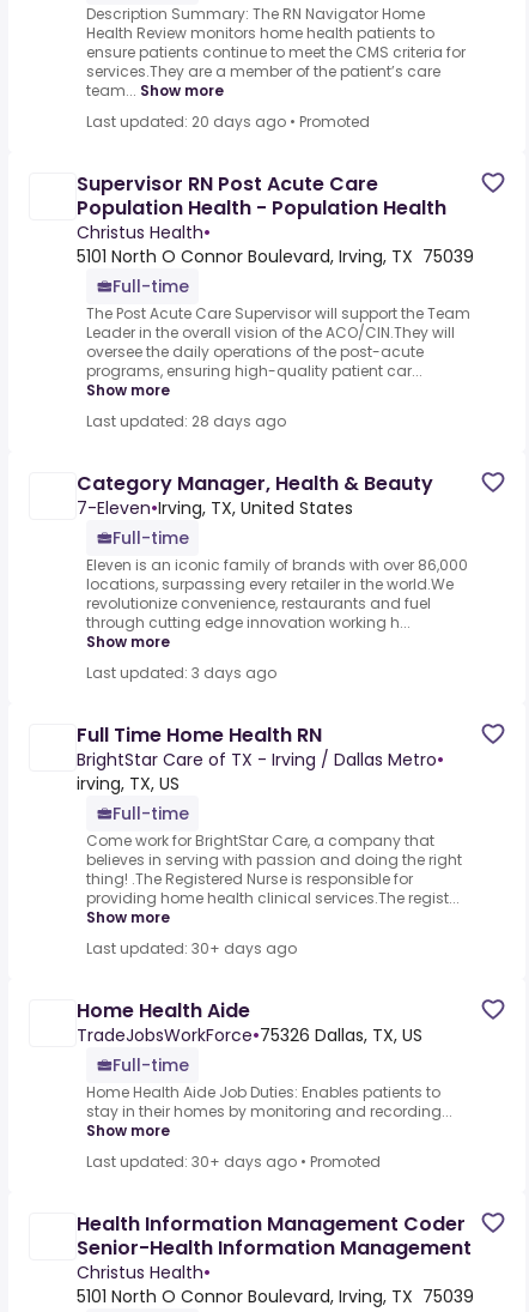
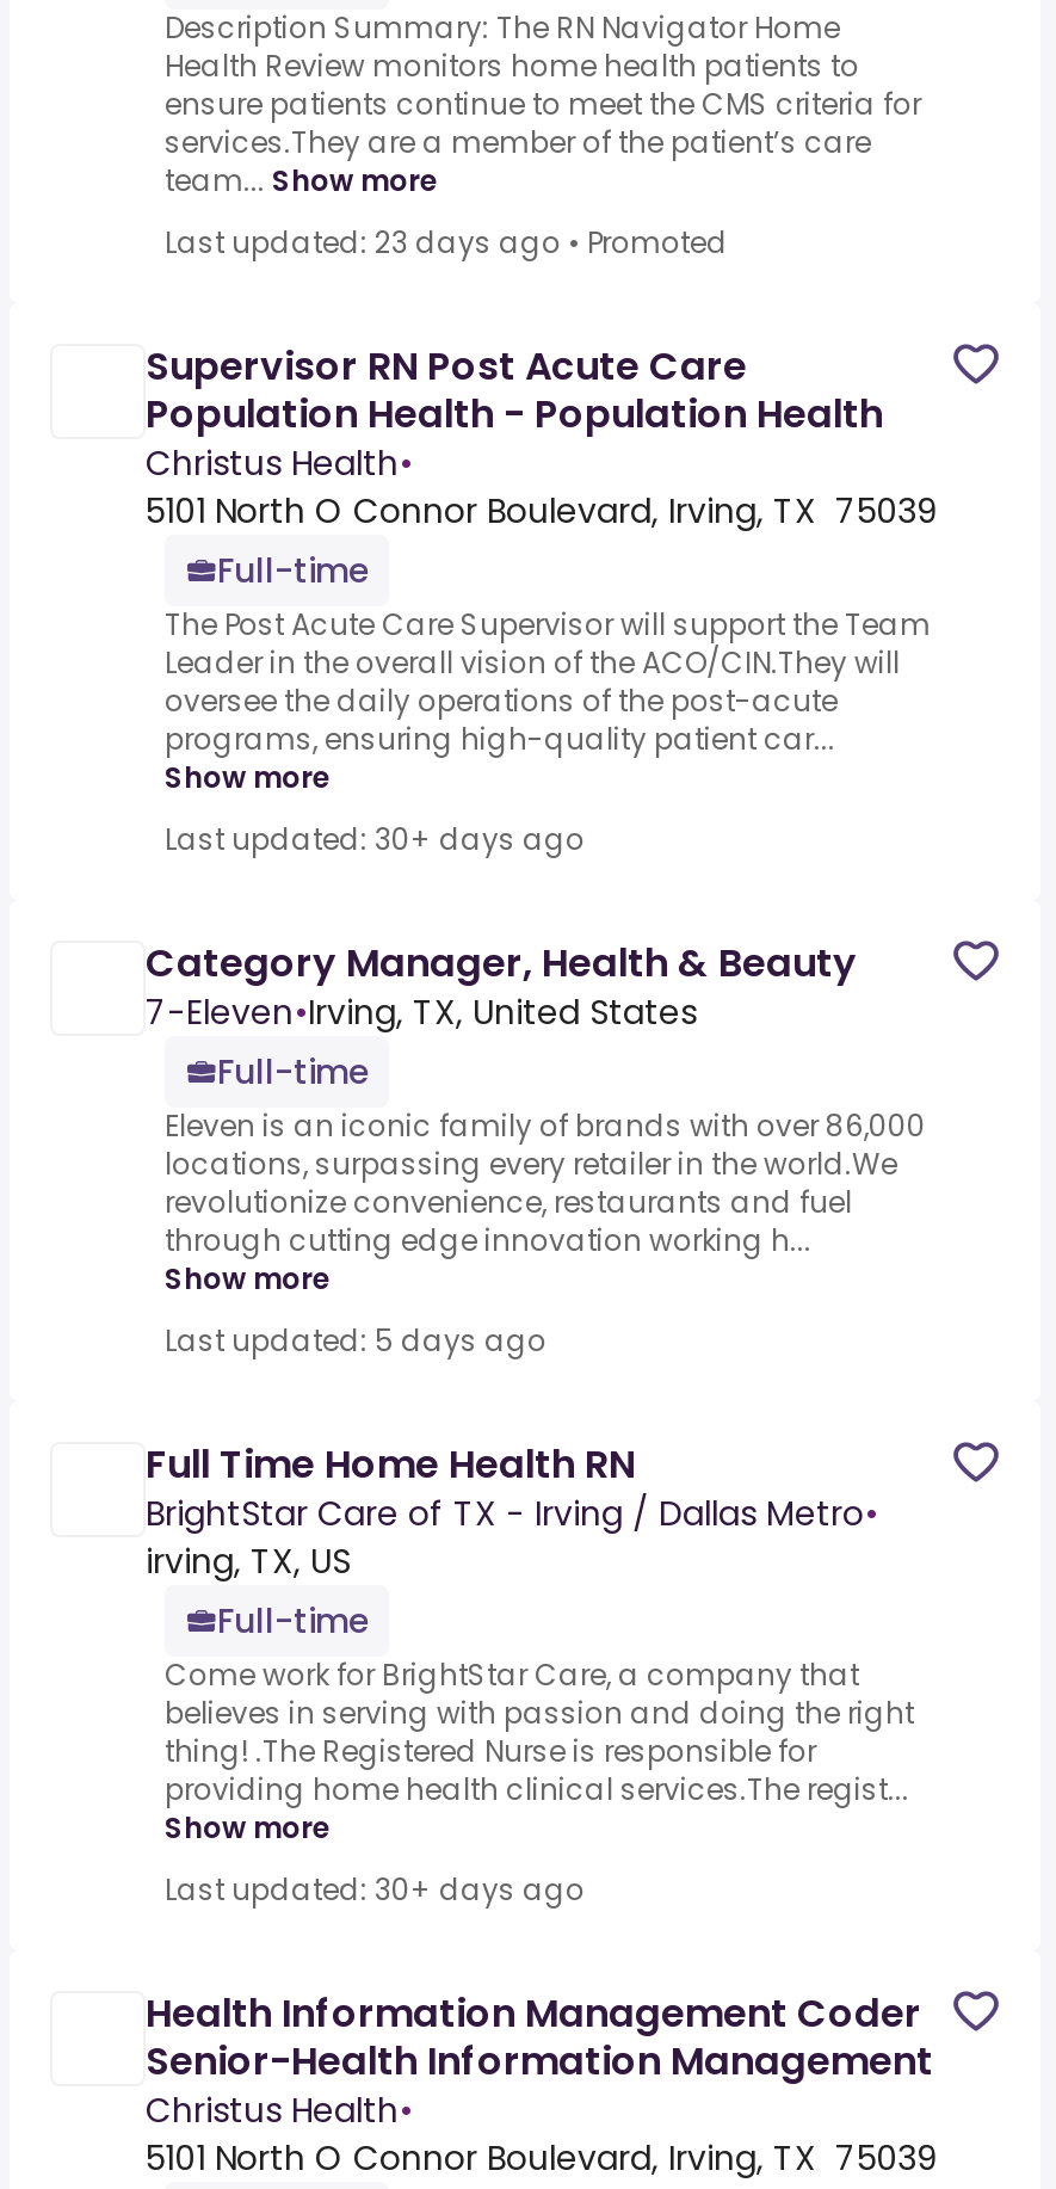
[86,112,370,132] Last updated: 20 days ago • Promoted -> [165,222,728,263] Last updated: 23 days ago • Promoted
[86,411,286,432] Last updated: 28 days ago -> [165,819,585,860] Last updated: 30+ days ago
[86,663,276,683] Last updated: 3 days ago -> [165,1321,546,1361] Last updated: 5 days ago
[77,997,452,1172] Home Health Aide | TradeJobsWorkForce•75326 Dallas, TX, US | Full-time | Home Health Aide Job Duties: Enables patients to | stay in their homes by monitoring and recording... | Show more | Last updated: 30+ days ago • Promoted -> none

